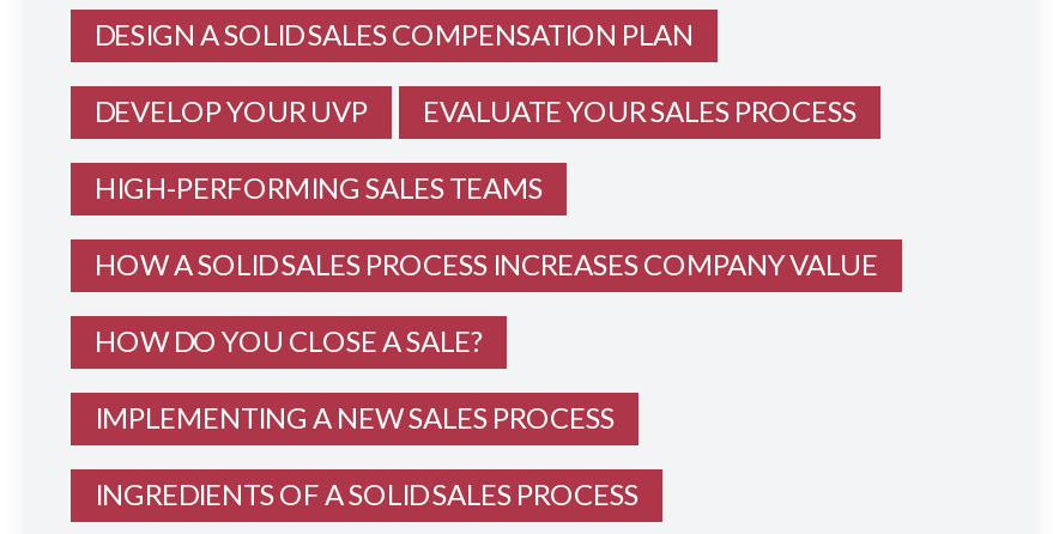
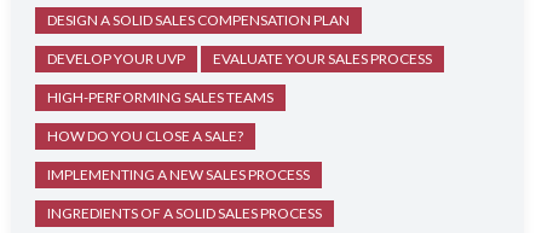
[95,247,878,283] HOW A SOLID SALES PROCESS INCREASES COMPANY VALUE -> none

